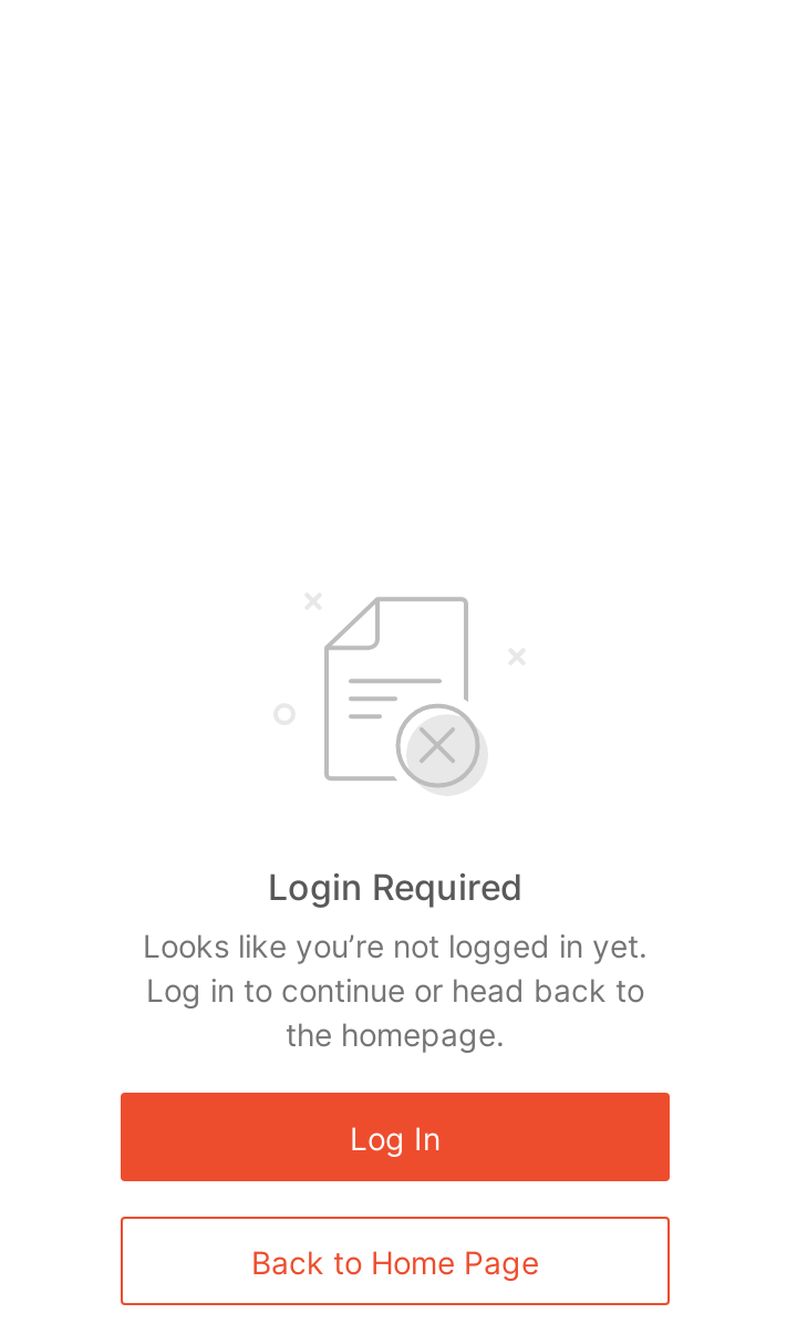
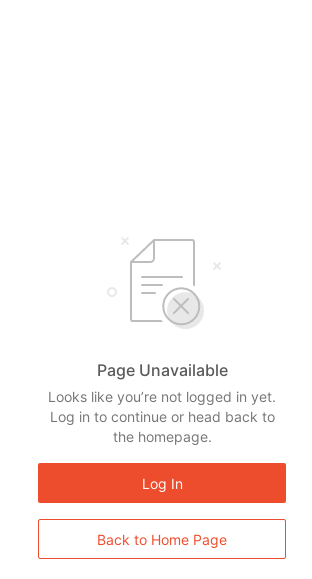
[268,865,522,909] Login Required -> [96,360,227,380] Page Unavailable

